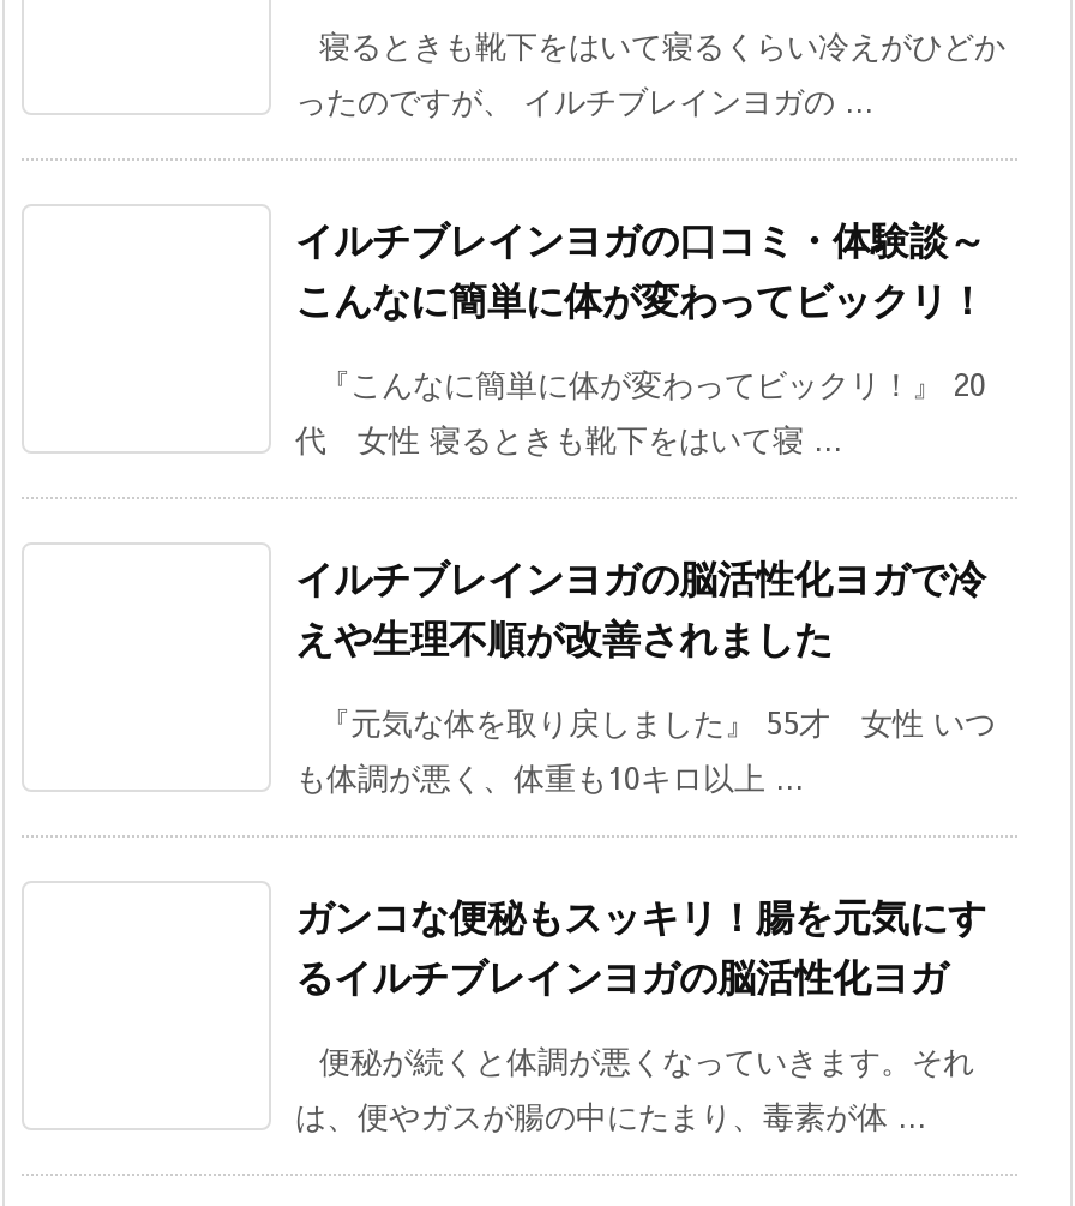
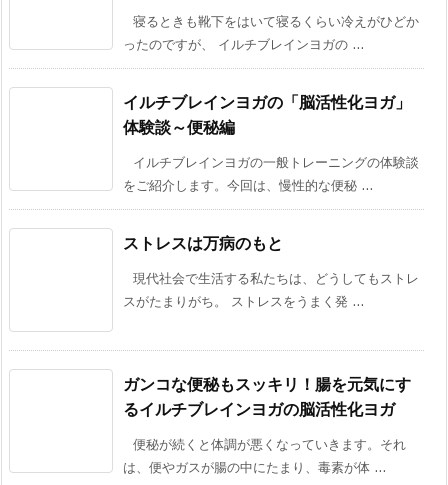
[295,211,986,324] イルチブレインヨガの口コミ・体験談～ | こんなに簡単に体が変わってビックリ！ -> [123,90,411,137] イルチブレインヨガの「脳活性化ヨガ」 | 体験談～便秘編
[295,362,986,460] 『こんなに簡単に体が変わってビックリ！』 20 | 代 女性 寝るときも靴下をはいて寝 ... -> [123,153,419,194] イルチブレインヨガの一般トレーニングの体験談 | をご紹介します。今回は、慢性的な便秘 ...
[295,549,986,662] イルチブレインヨガの脳活性化ヨガで冷 | えや生理不順が改善されました -> [123,231,283,253] ストレスは万病のもと
[295,700,996,799] 『元気な体を取り戻しました』 55才 女性 いつ | も体調が悪く、体重も10キロ以上 ... -> [123,269,419,310] 現代社会で生活する私たちは、どうしてもストレ | スがたまりがち。 ストレスをうまく発 ...

